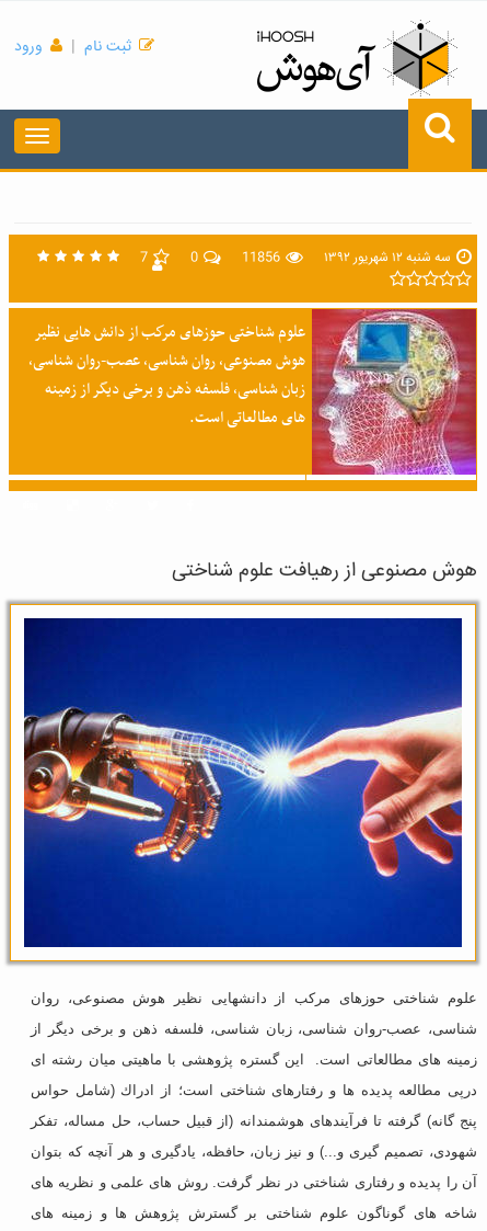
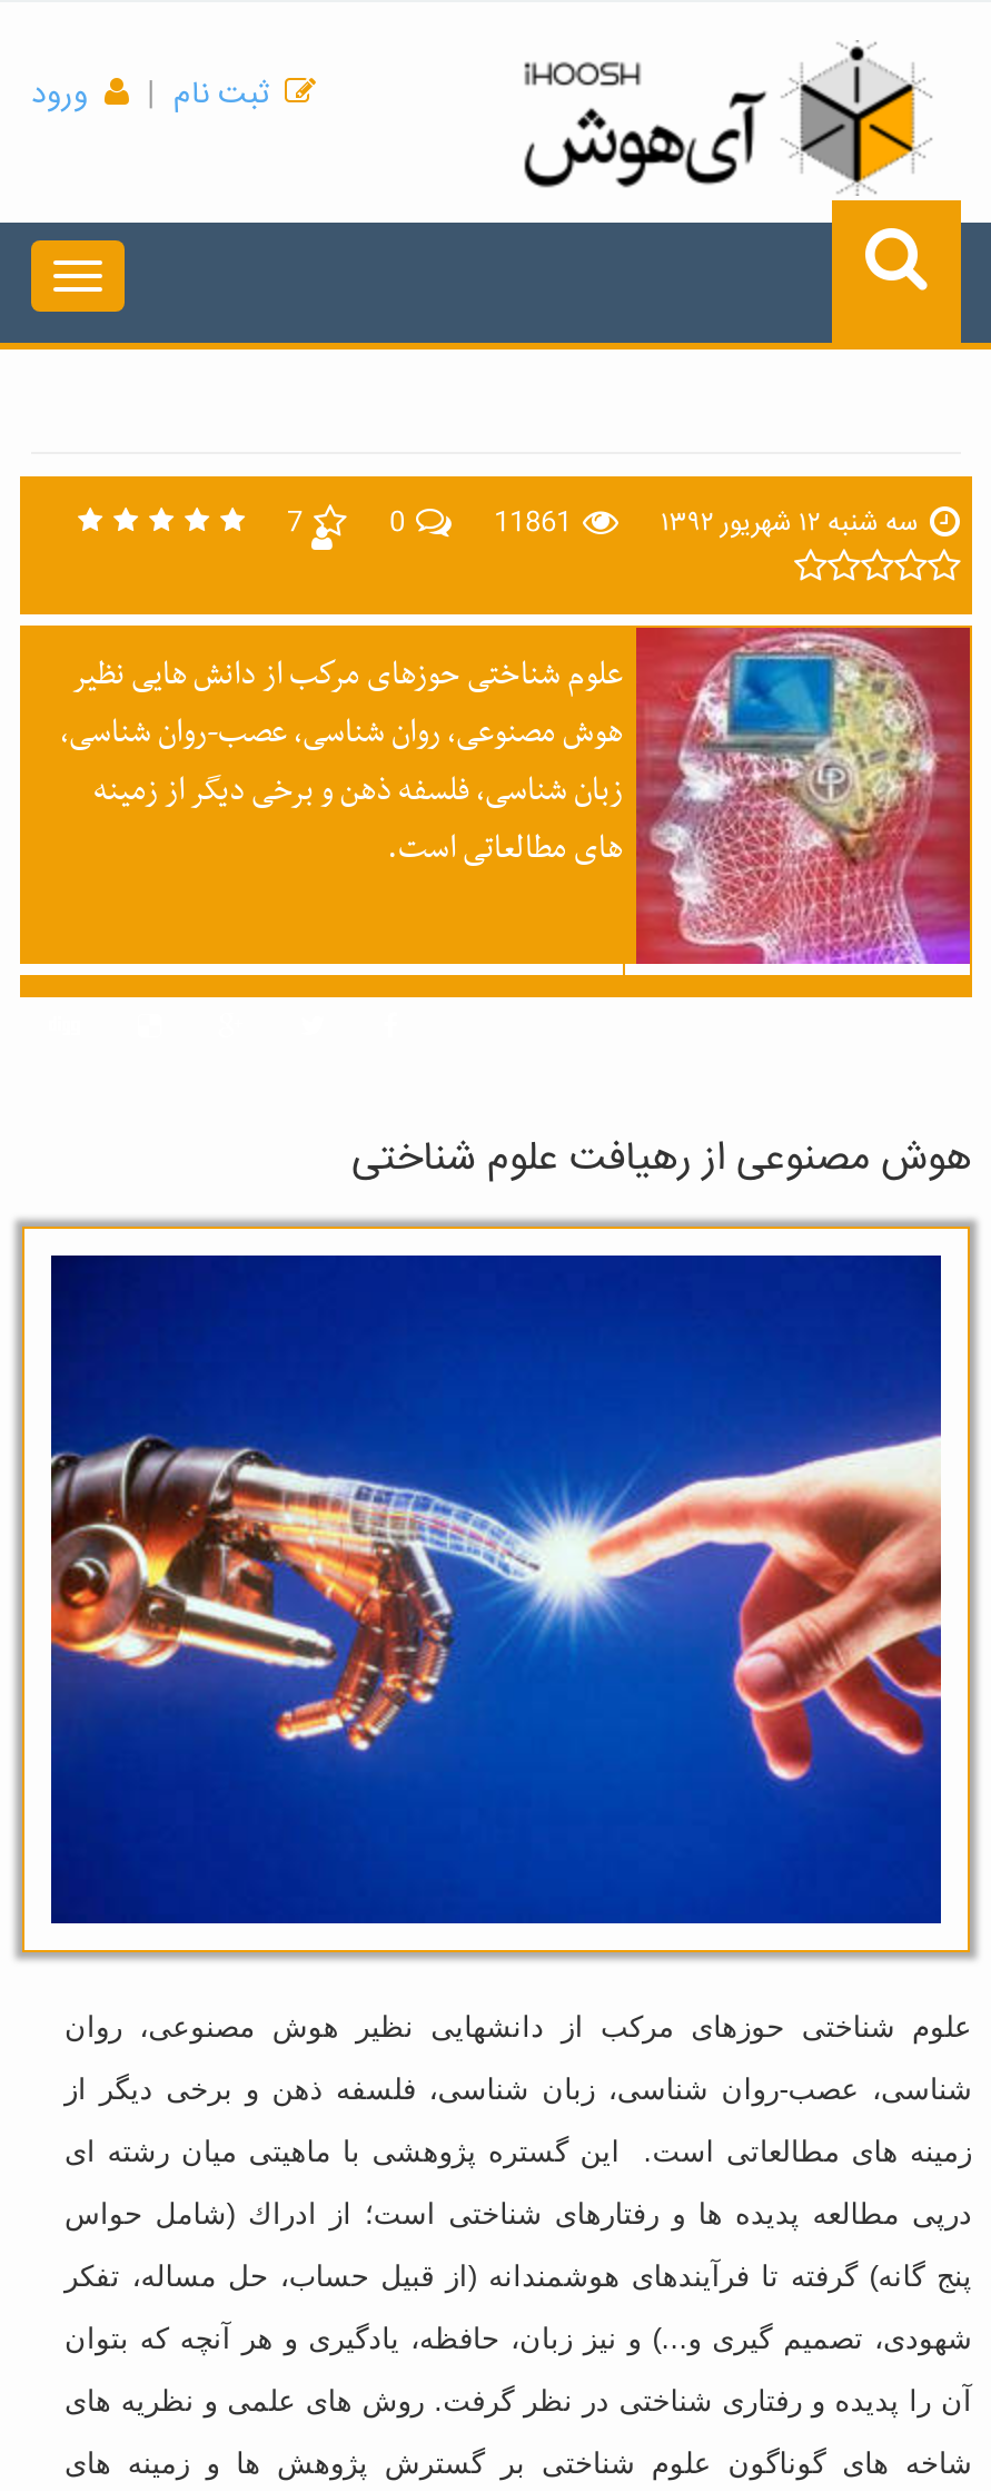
[242,248,280,269] 11856 -> [494,503,572,545] 11861

